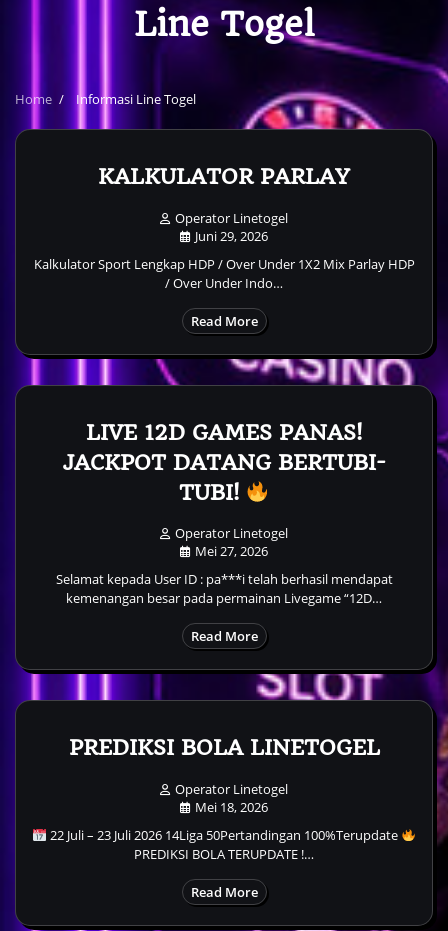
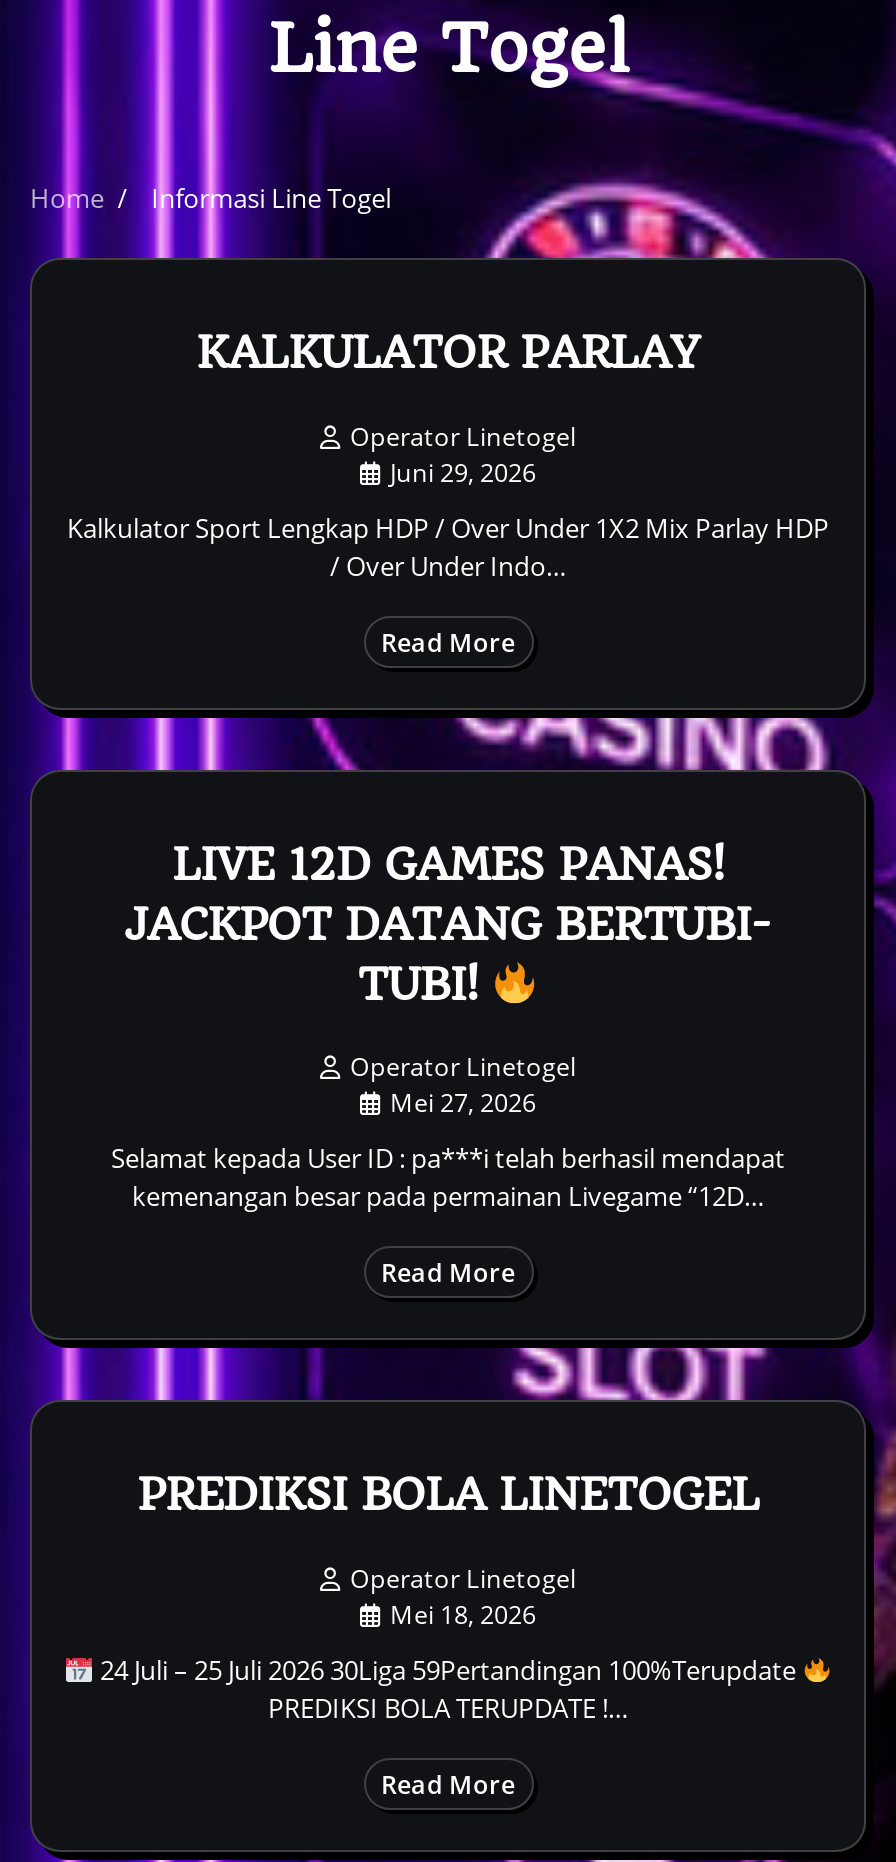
[47,826,401,844] 22 Juli – 23 Juli 2026 14Liga 50Pertandingan 100%Terupdate -> [94,1652,802,1688] 24 Juli – 25 Juli 2026 30Liga 59Pertandingan 100%Terupdate

